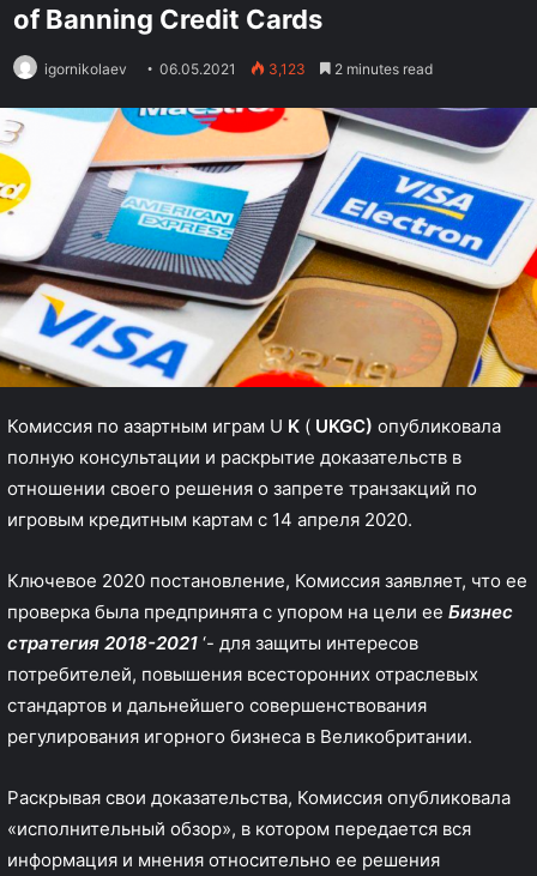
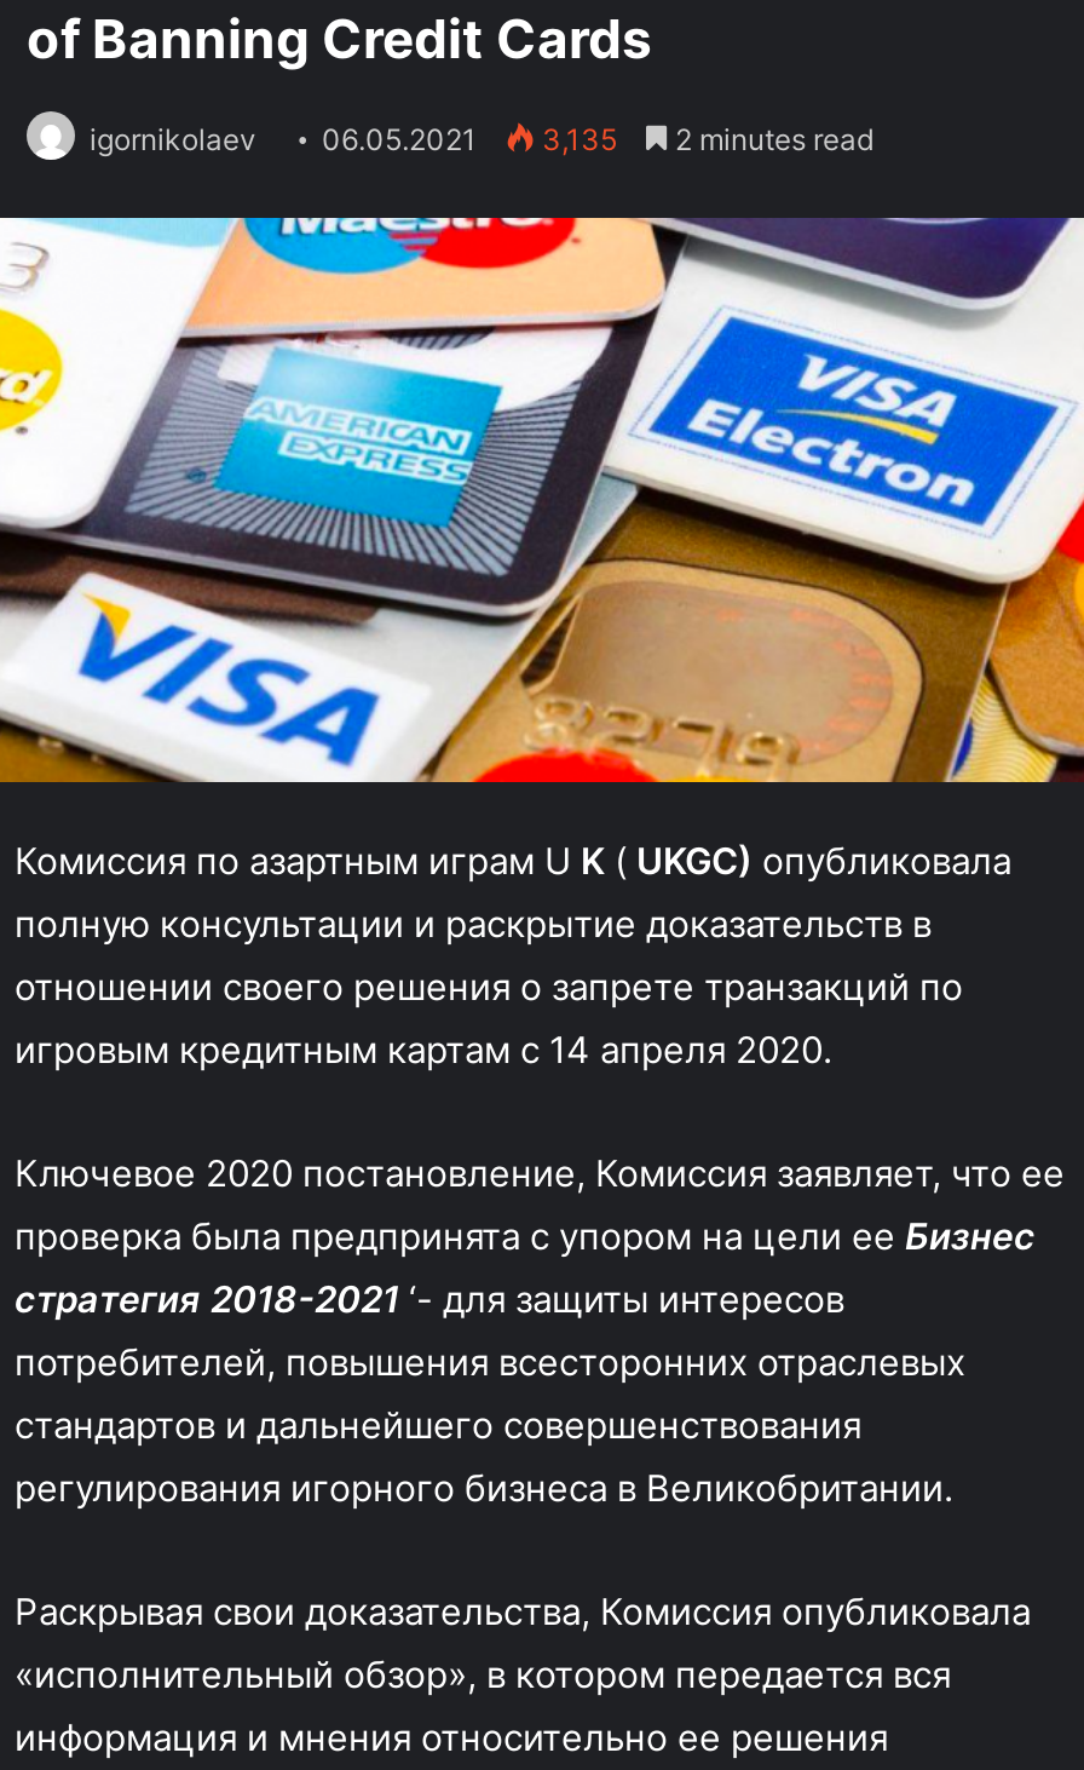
[44,59,433,77] igornikolaev 06.05.2021 3,123 2 minutes read -> [90,120,873,156] igornikolaev 06.05.2021 3,135 2 minutes read

